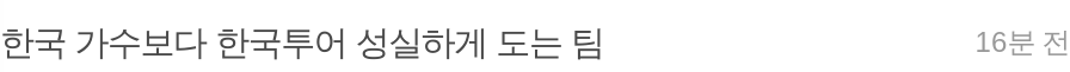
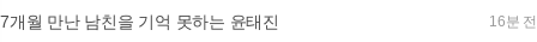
[0,23,604,60] 한국 가수보다 한국투어 성실하게 도는 팀 -> [0,12,279,31] 7개월 만난 남친을 기억 못하는 윤태진

